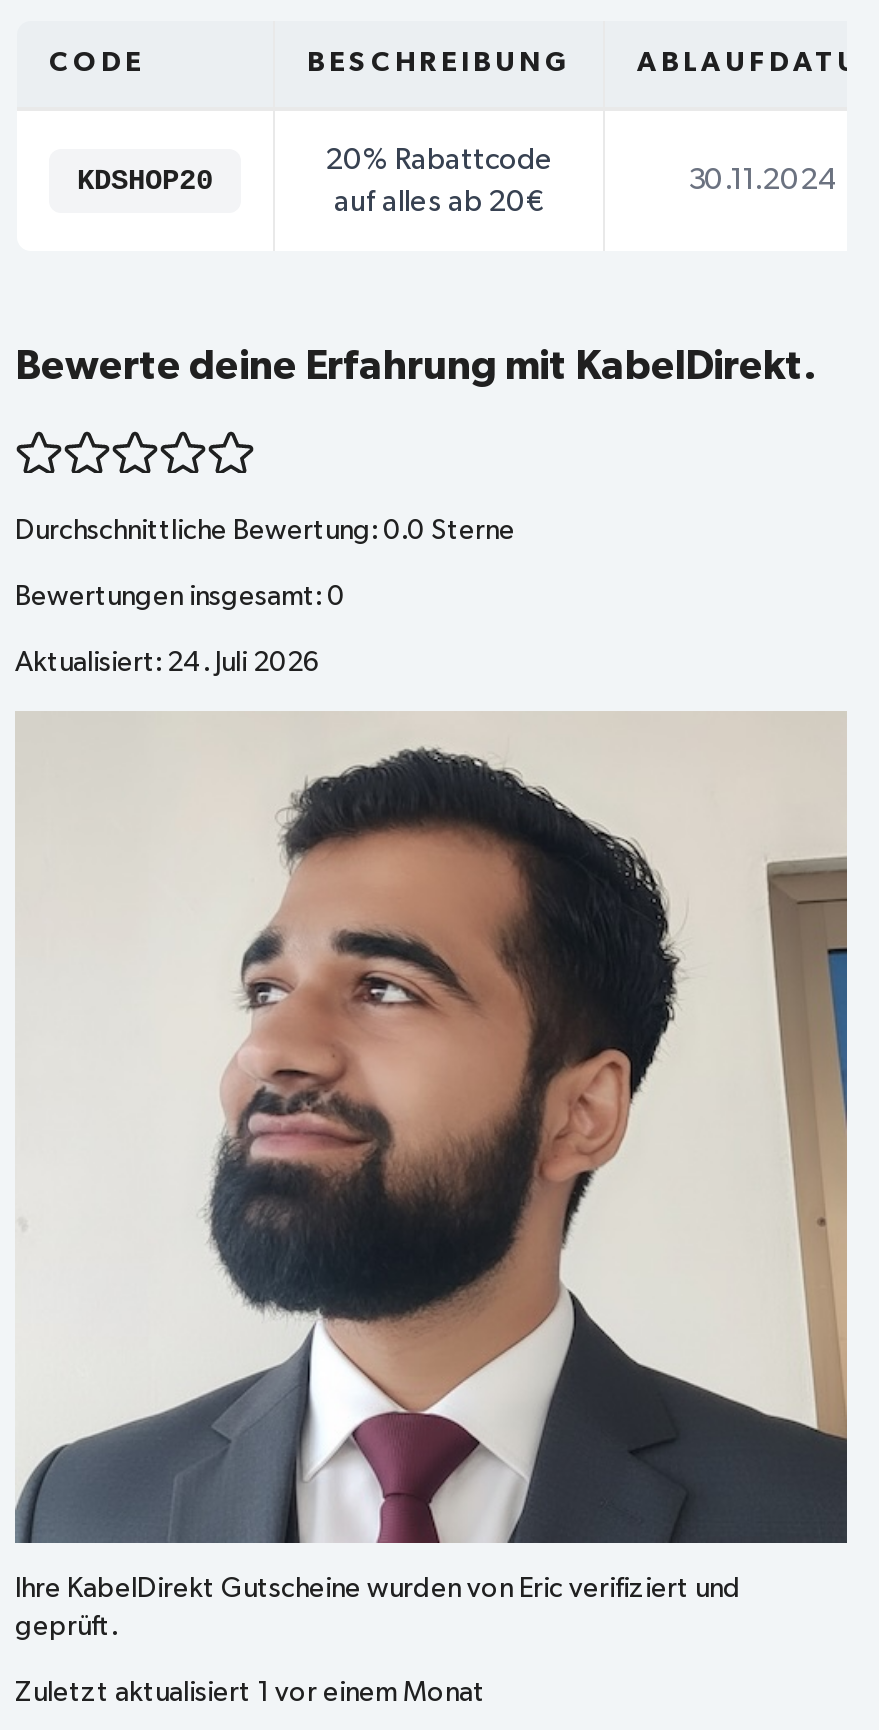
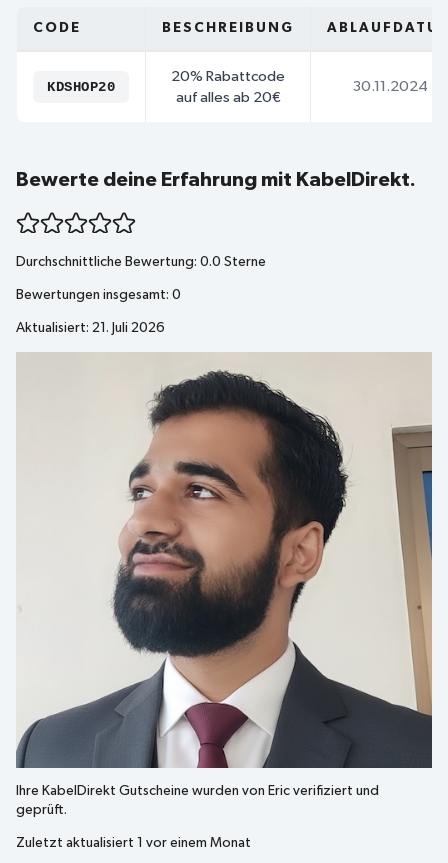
[15,649,321,677] Aktualisiert: 24. Juli 2026 -> [16,321,165,335] Aktualisiert: 21. Juli 2026

